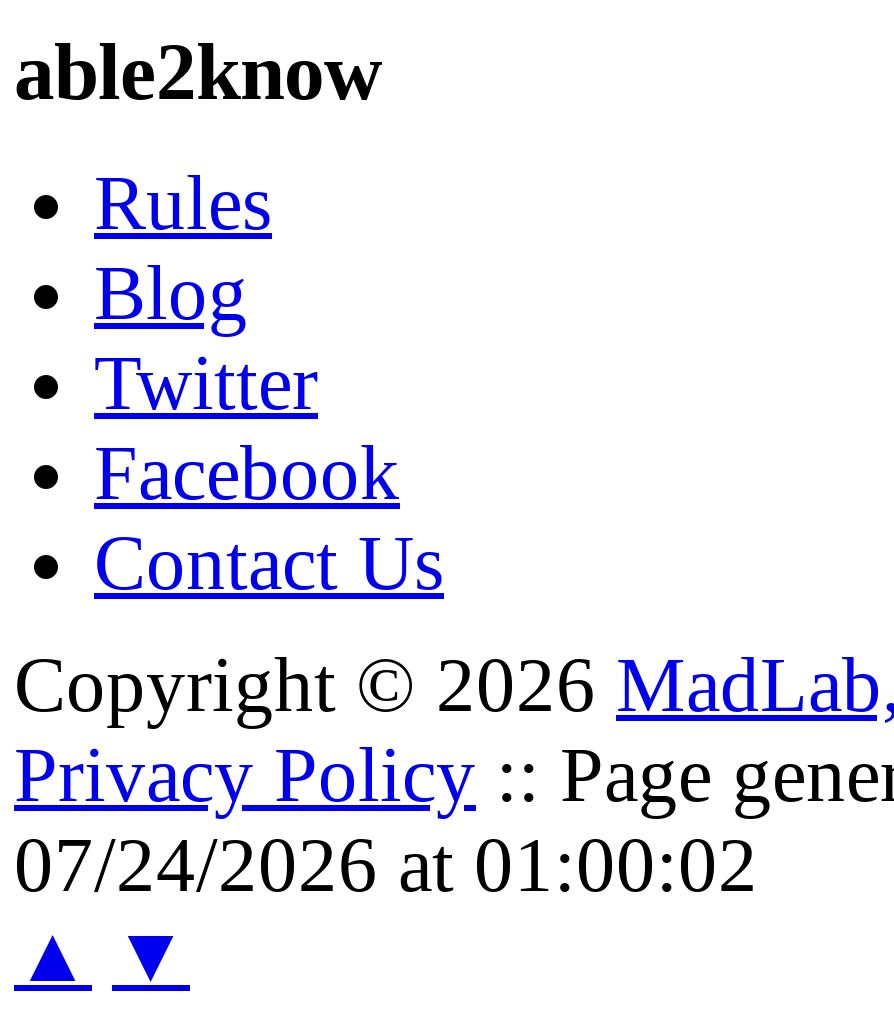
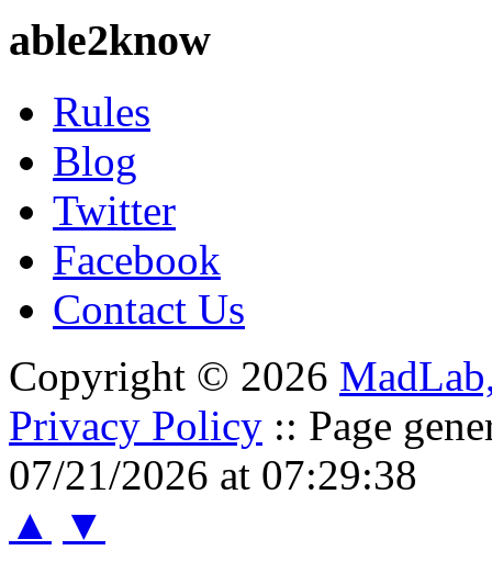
[14,821,758,907] 07/24/2026 at 01:00:02 -> [9,451,417,498] 07/21/2026 at 07:29:38

